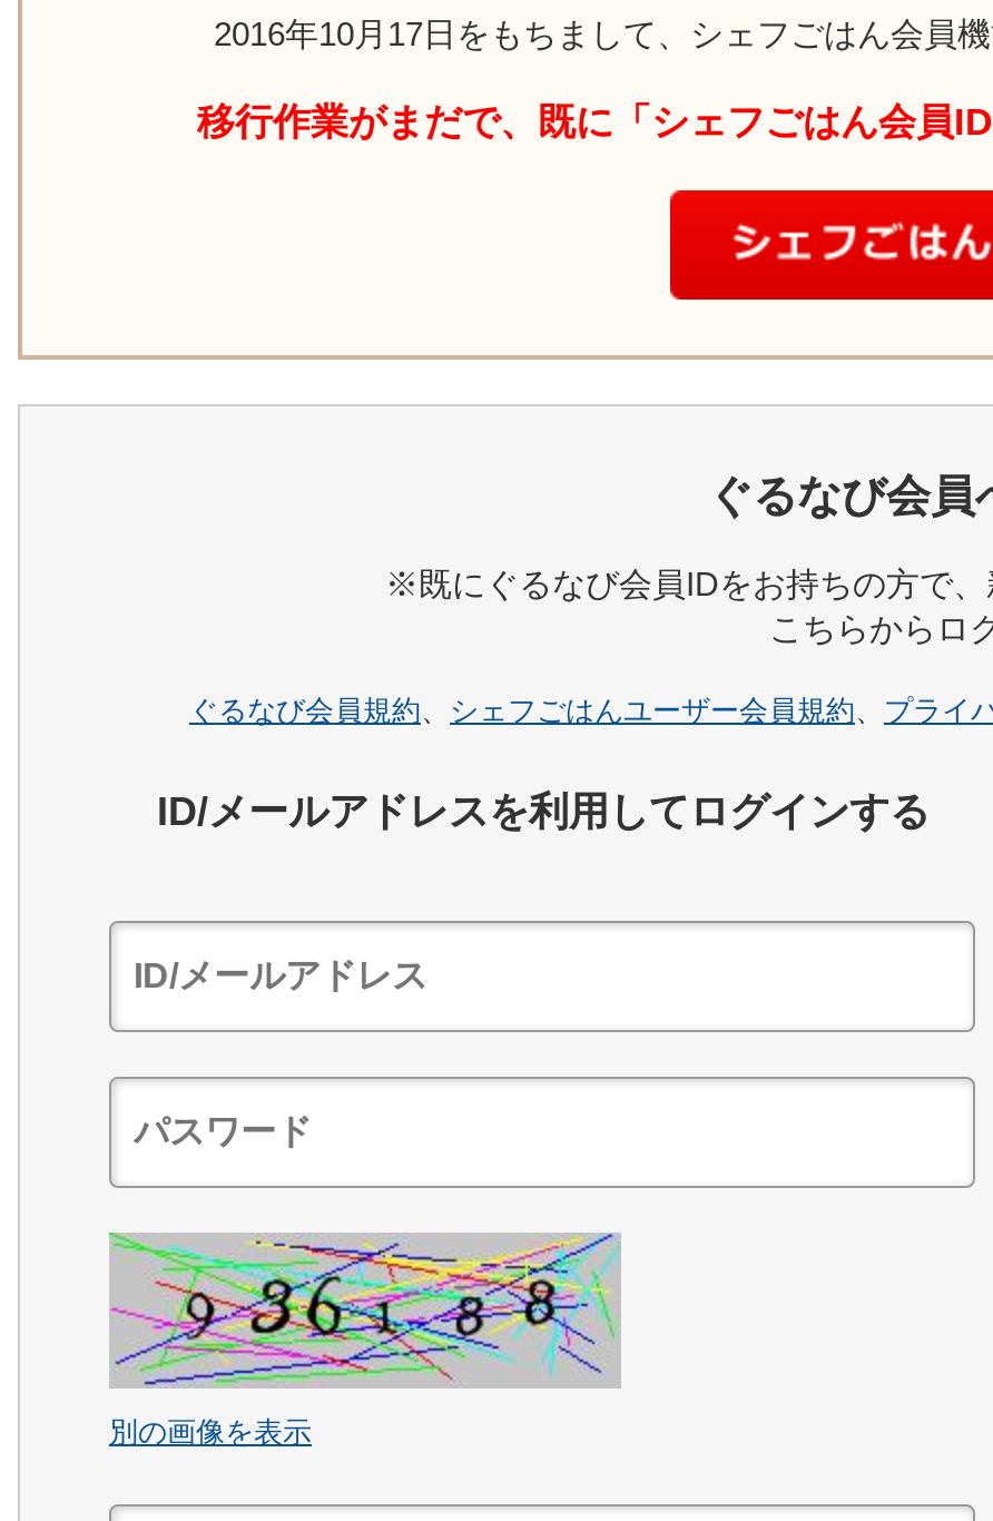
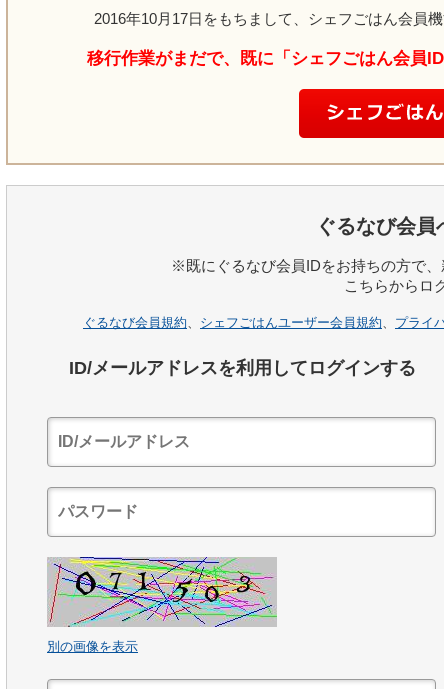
[109,1233,617,1386] [image] -> [49,557,277,627] [image]

